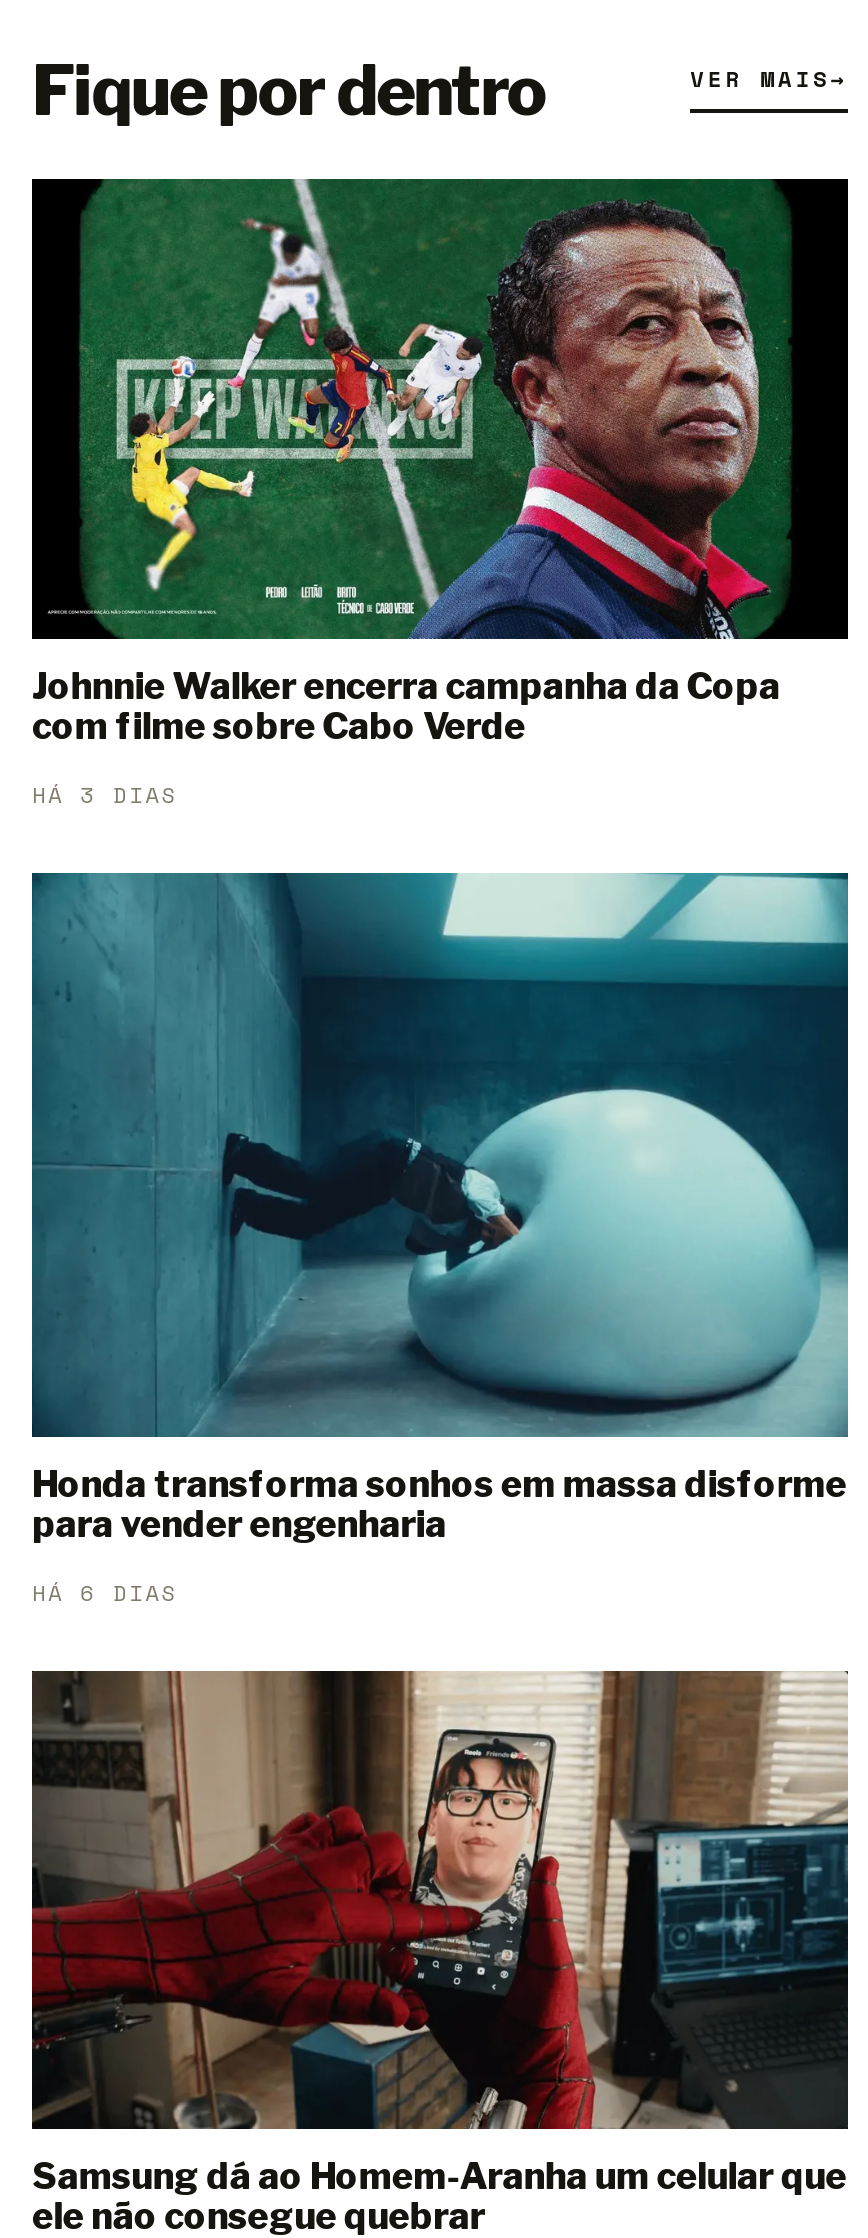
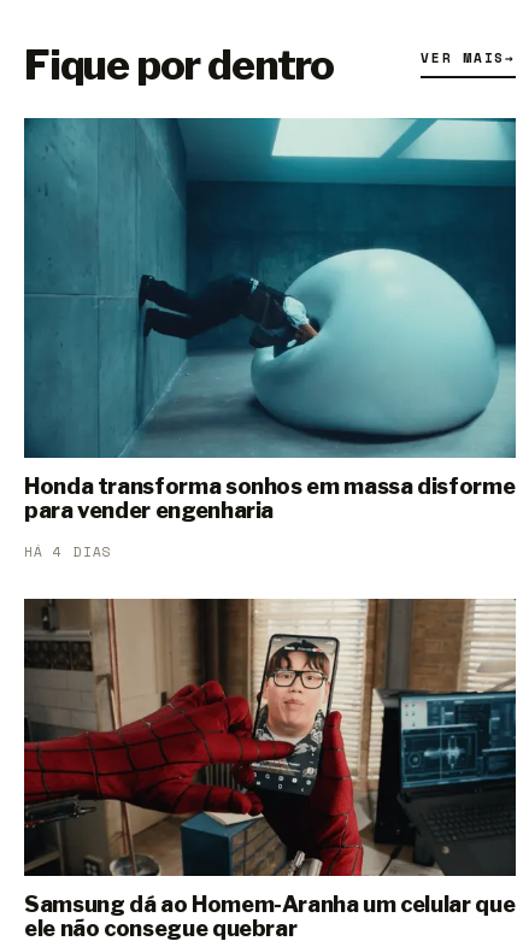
[30,177,850,811] [image] | Johnnie Walker encerra campanha da Copa | com filme sobre Cabo Verde | HÁ 3 DIAS -> none
[32,1577,178,1609] HÁ 6 DIAS -> [24,543,112,562] HÁ 4 DIAS

